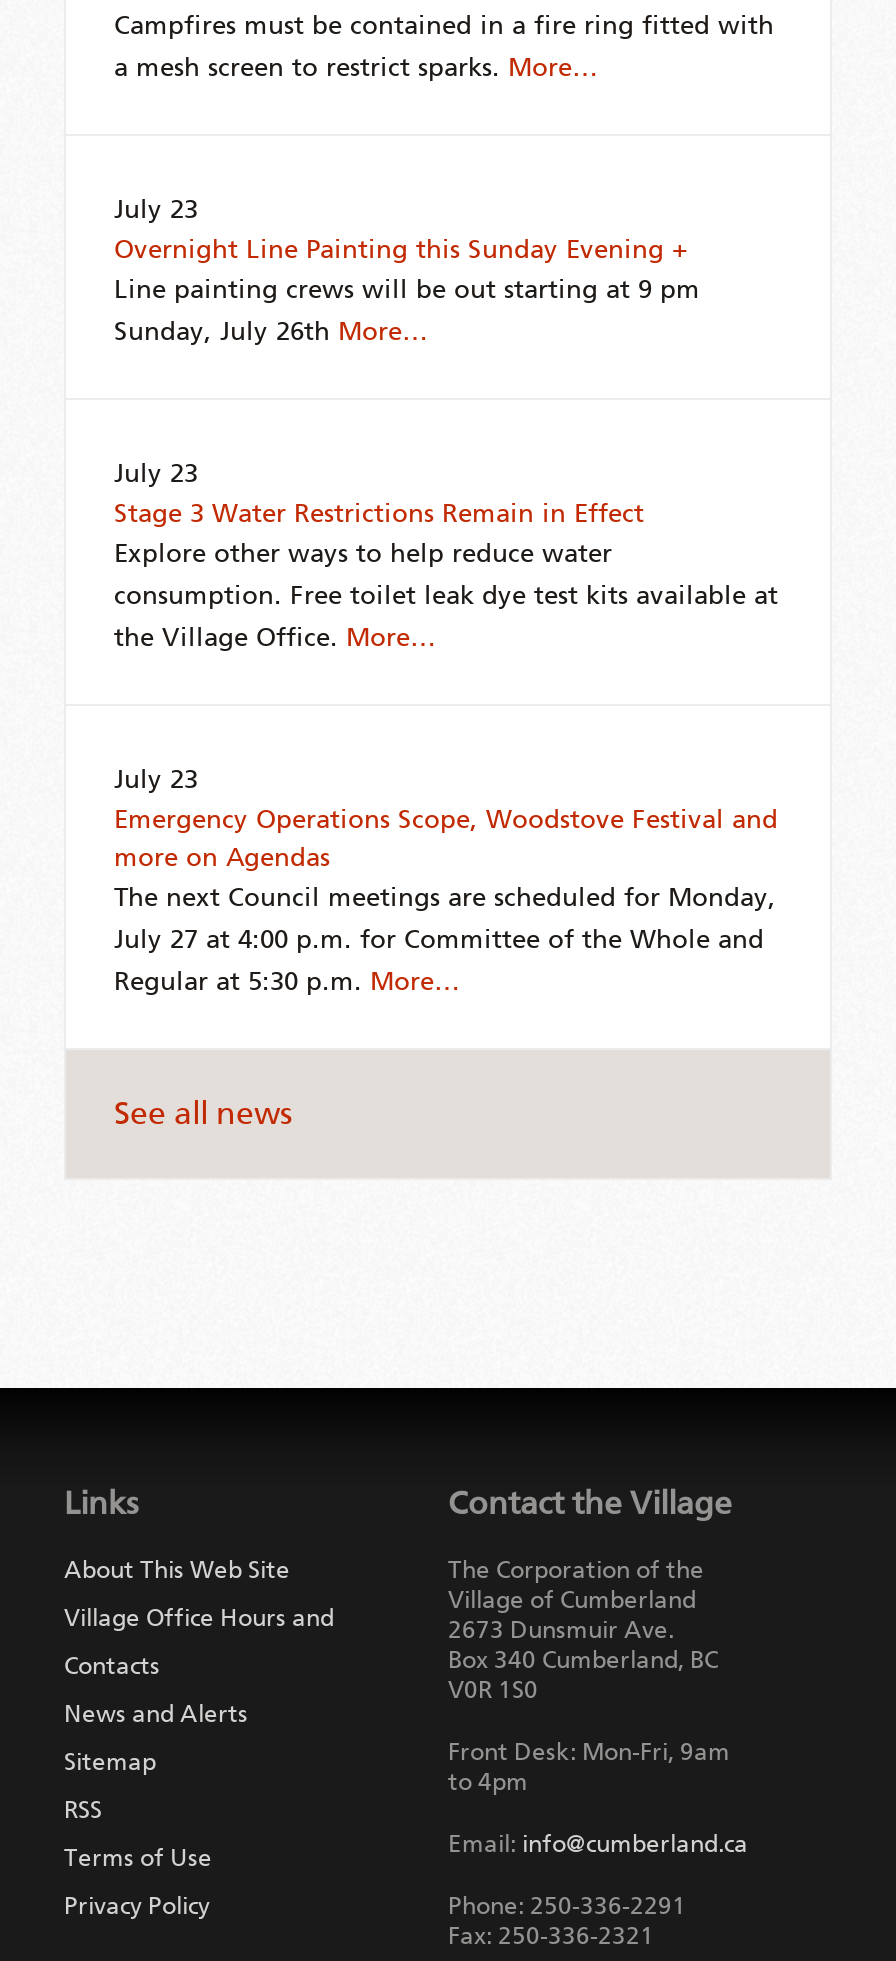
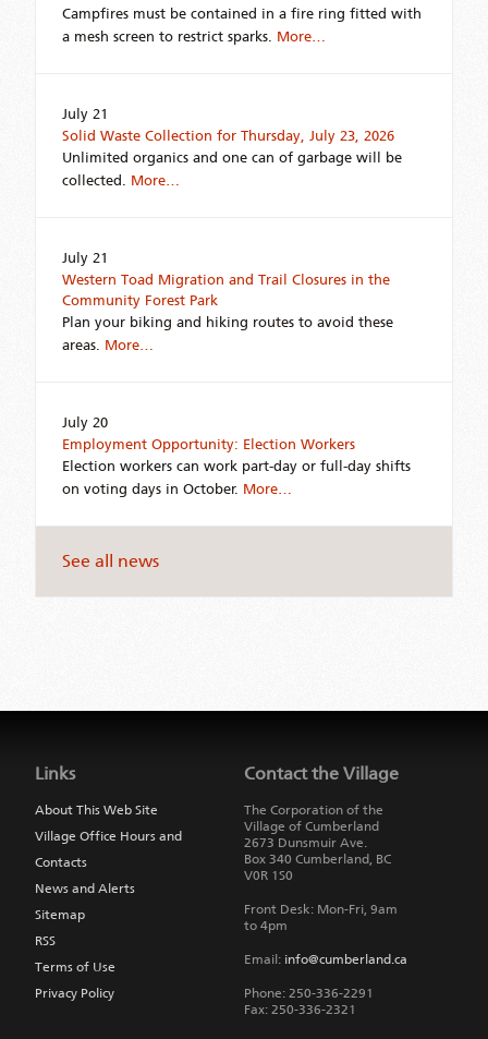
[114,194,700,346] July 23 | Overnight Line Painting this Sunday Evening + | Line painting crews will be out starting at 9 pm | Sunday, July 26th More… -> [62,106,402,189] July 21 | Solid Waste Collection for Thursday, July 23, 2026 | Unlimited organics and one can of garbage will be | collected. More…
[114,458,778,652] July 23 | Stage 3 Water Restrictions Remain in Effect | Explore other ways to help reduce water | consumption. Free toilet leak dye test kits available at | the Village Office. More… -> [62,250,393,353] July 21 | Western Toad Migration and Trail Closures in the | Community Forest Park | Plan your biking and hiking routes to avoid these | areas. More…
[114,764,778,996] July 23 | Emergency Operations Scope, Woodstove Festival and | more on Agendas | The next Council meetings are scheduled for Monday, | July 27 at 4:00 p.m. for Committee of the Whole and | Regular at 5:30 p.m. More… -> [62,414,411,497] July 20 | Employment Opportunity: Election Workers | Election workers can work part-day or full-day shifts | on voting days in October. More…

